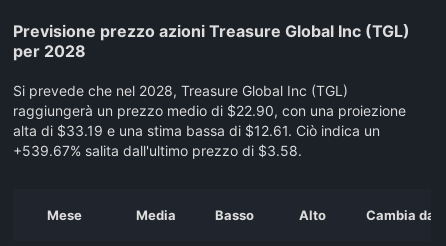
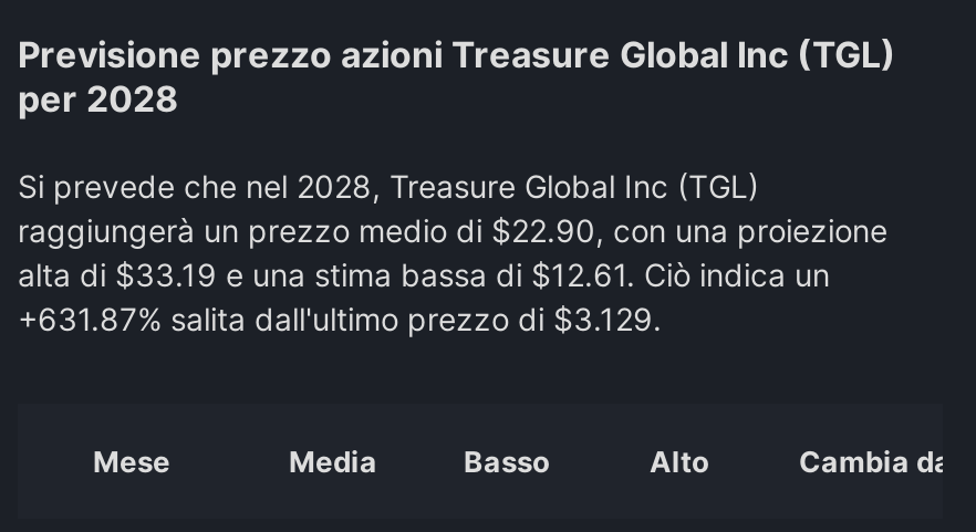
[13,141,302,158] +539.67% salita dall'ultimo prezzo di $3.58. -> [18,299,662,336] +631.87% salita dall'ultimo prezzo di $3.129.

